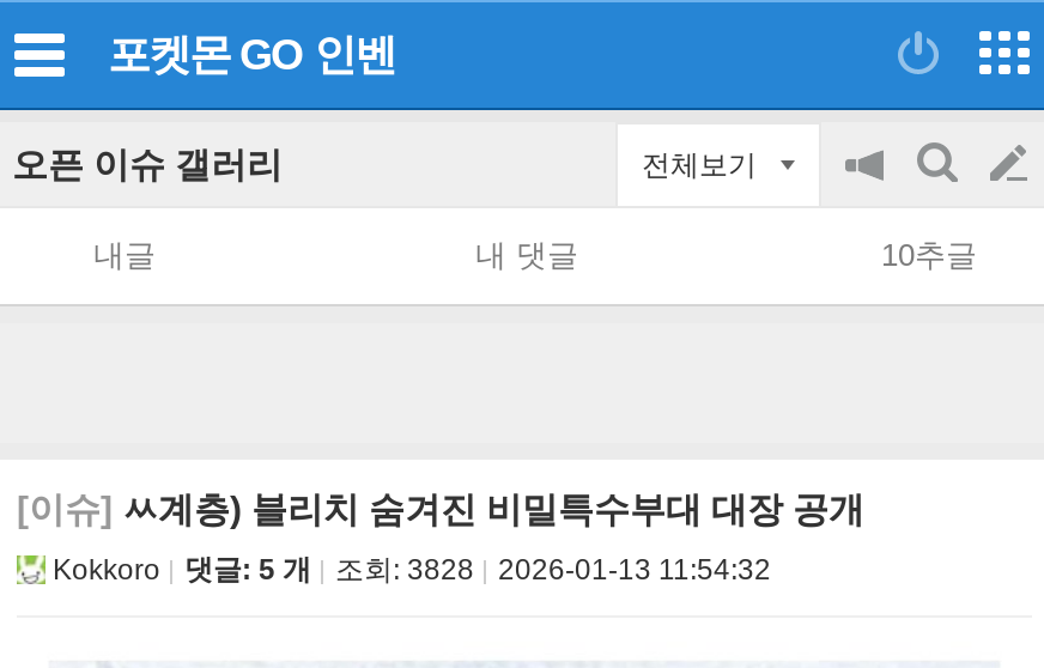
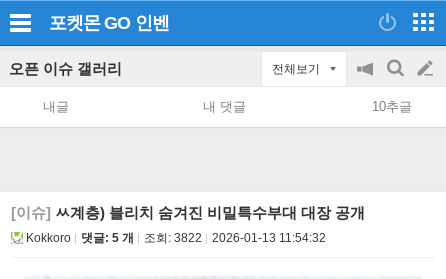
[53,553,771,587] Kokkoro 댓글: 5 개 조회: 3828 2026-01-13 11:54:32 -> [26,231,326,245] Kokkoro 댓글: 5 개 조회: 3822 2026-01-13 11:54:32

